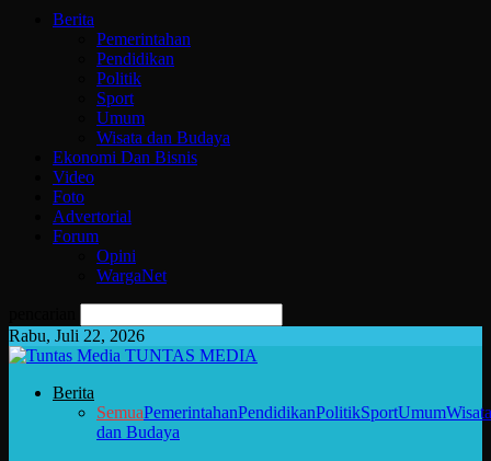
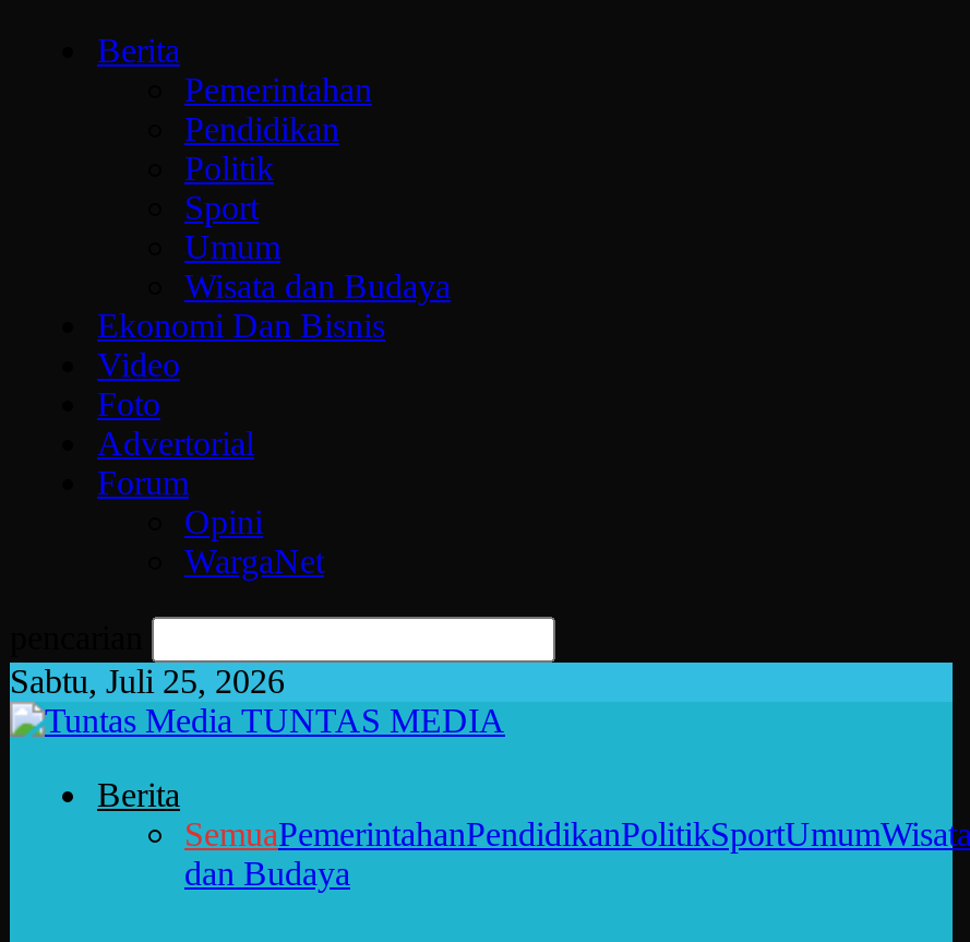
[9,326,145,345] Rabu, Juli 22, 2026 -> [10,663,285,700] Sabtu, Juli 25, 2026

